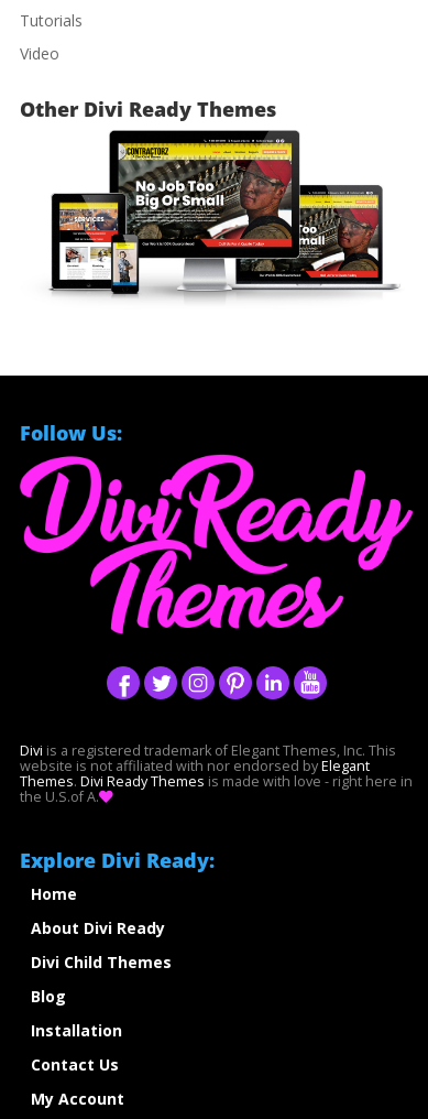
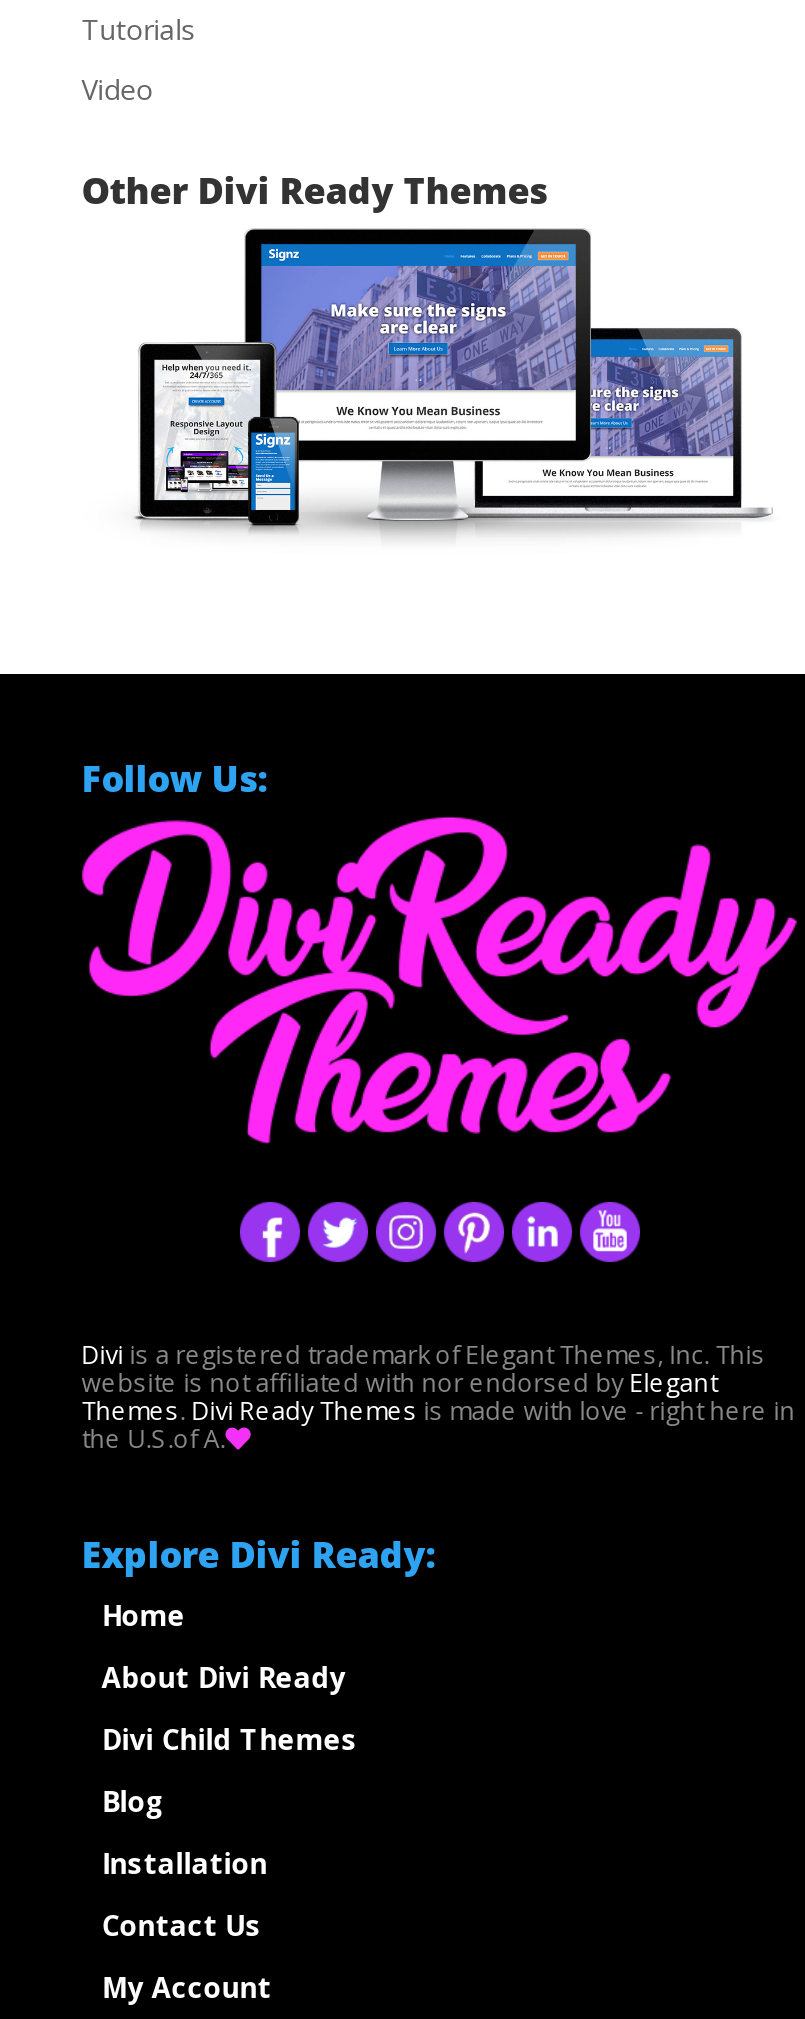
[58,139,378,286] [image] -> [152,242,736,512] [image]

